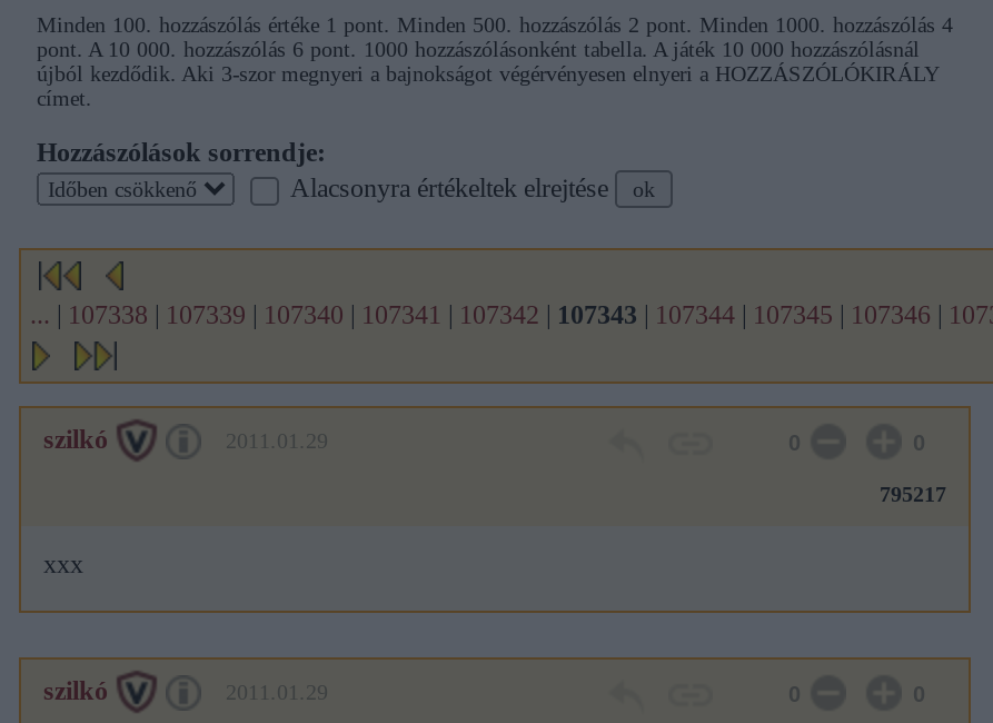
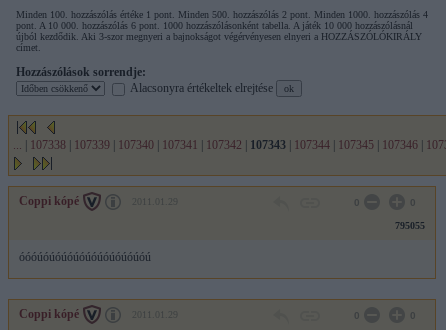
[43,424,108,455] szilkó -> [19,194,79,208] Coppi kópé
[880,482,946,506] 795217 -> [395,220,425,231] 795055
[43,548,83,580] xxx -> [19,250,151,264] óóóúóúóúóúóúóúóúóúóúóú
[43,675,108,706] szilkó -> [19,307,79,321] Coppi kópé

